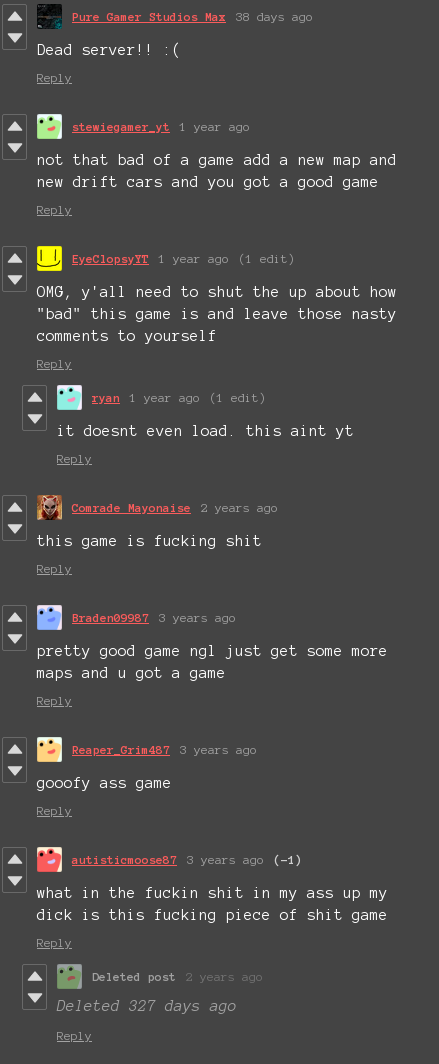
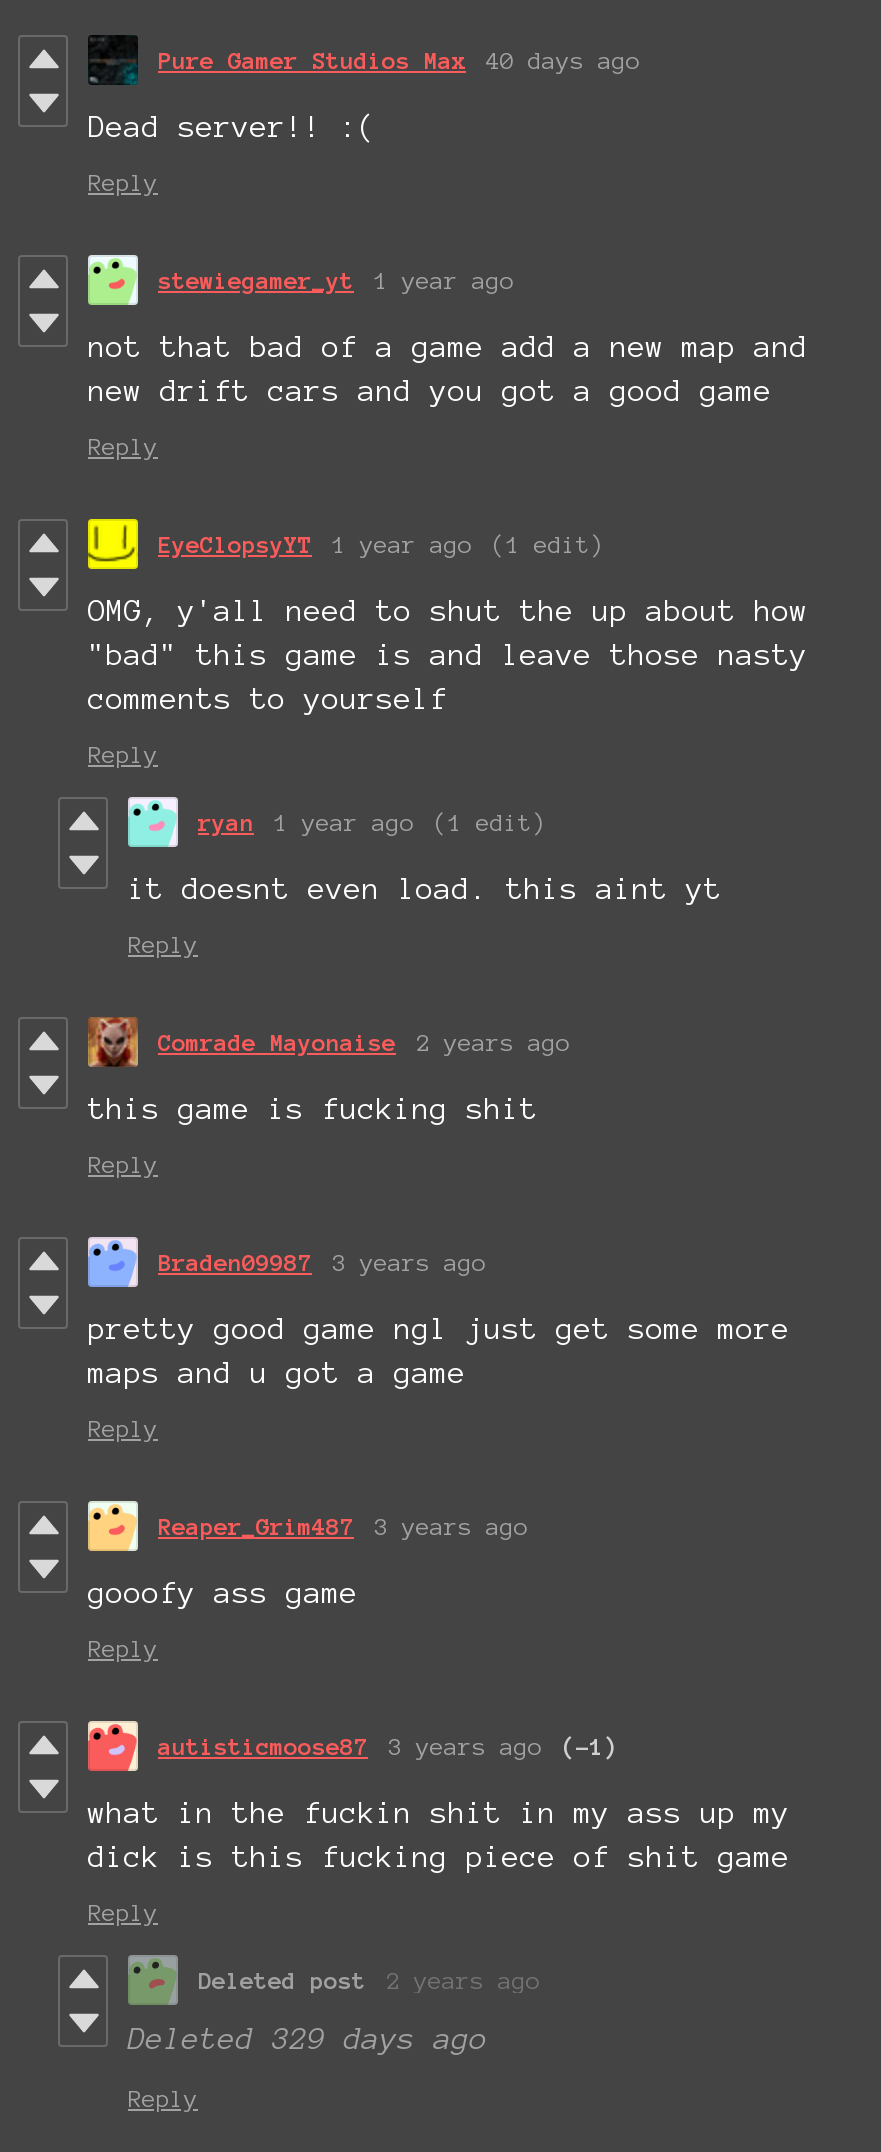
[72,10,313,23] Pure Gamer Studios Max 38 days ago -> [158,46,640,72] Pure Gamer Studios Max 40 days ago
[57,998,237,1014] Deleted 327 days ago -> [128,2022,488,2054] Deleted 329 days ago

